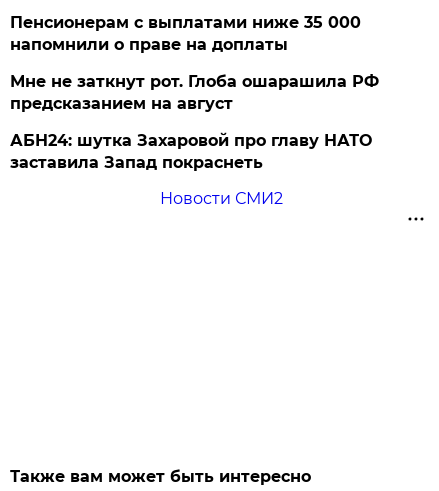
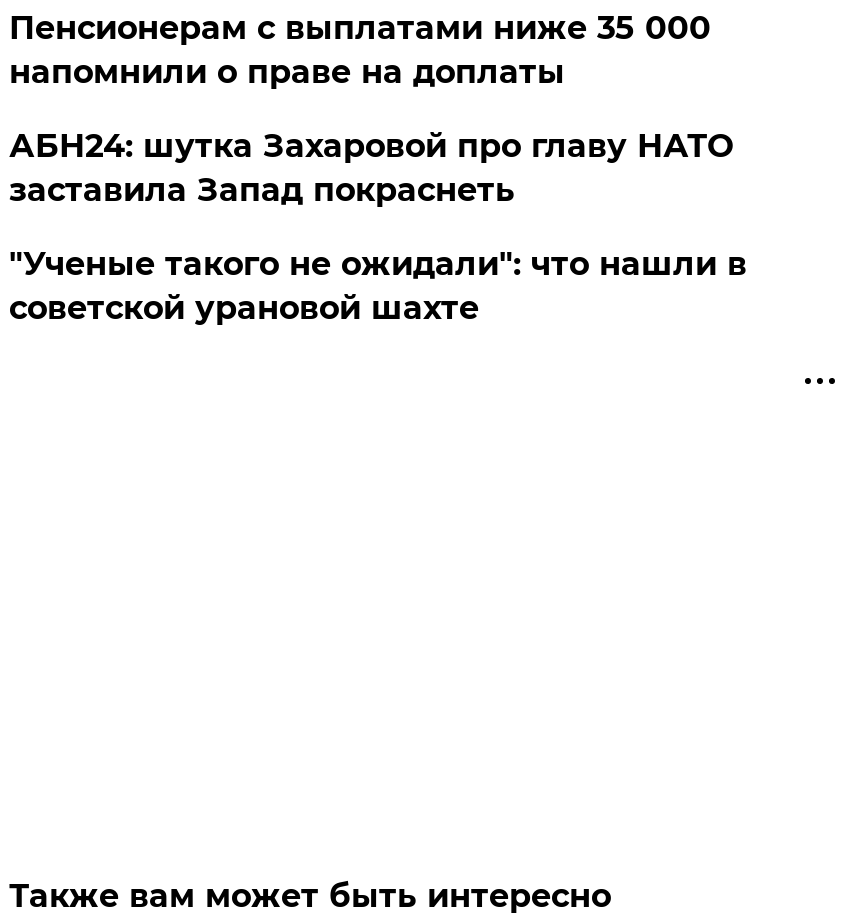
[10,72,379,113] Мне не заткнут рот. Глоба ошарашила РФ | предсказанием на август -> none
moved [10,131,372,172] -> [9,127,733,209]: АБН24: шутка Захаровой про главу НАТО | заставила Запад покраснеть
[160,189,283,208] Новости СМИ2 -> [9,245,747,327] "Ученые такого не ожидали": что нашли в | советской урановой шахте

